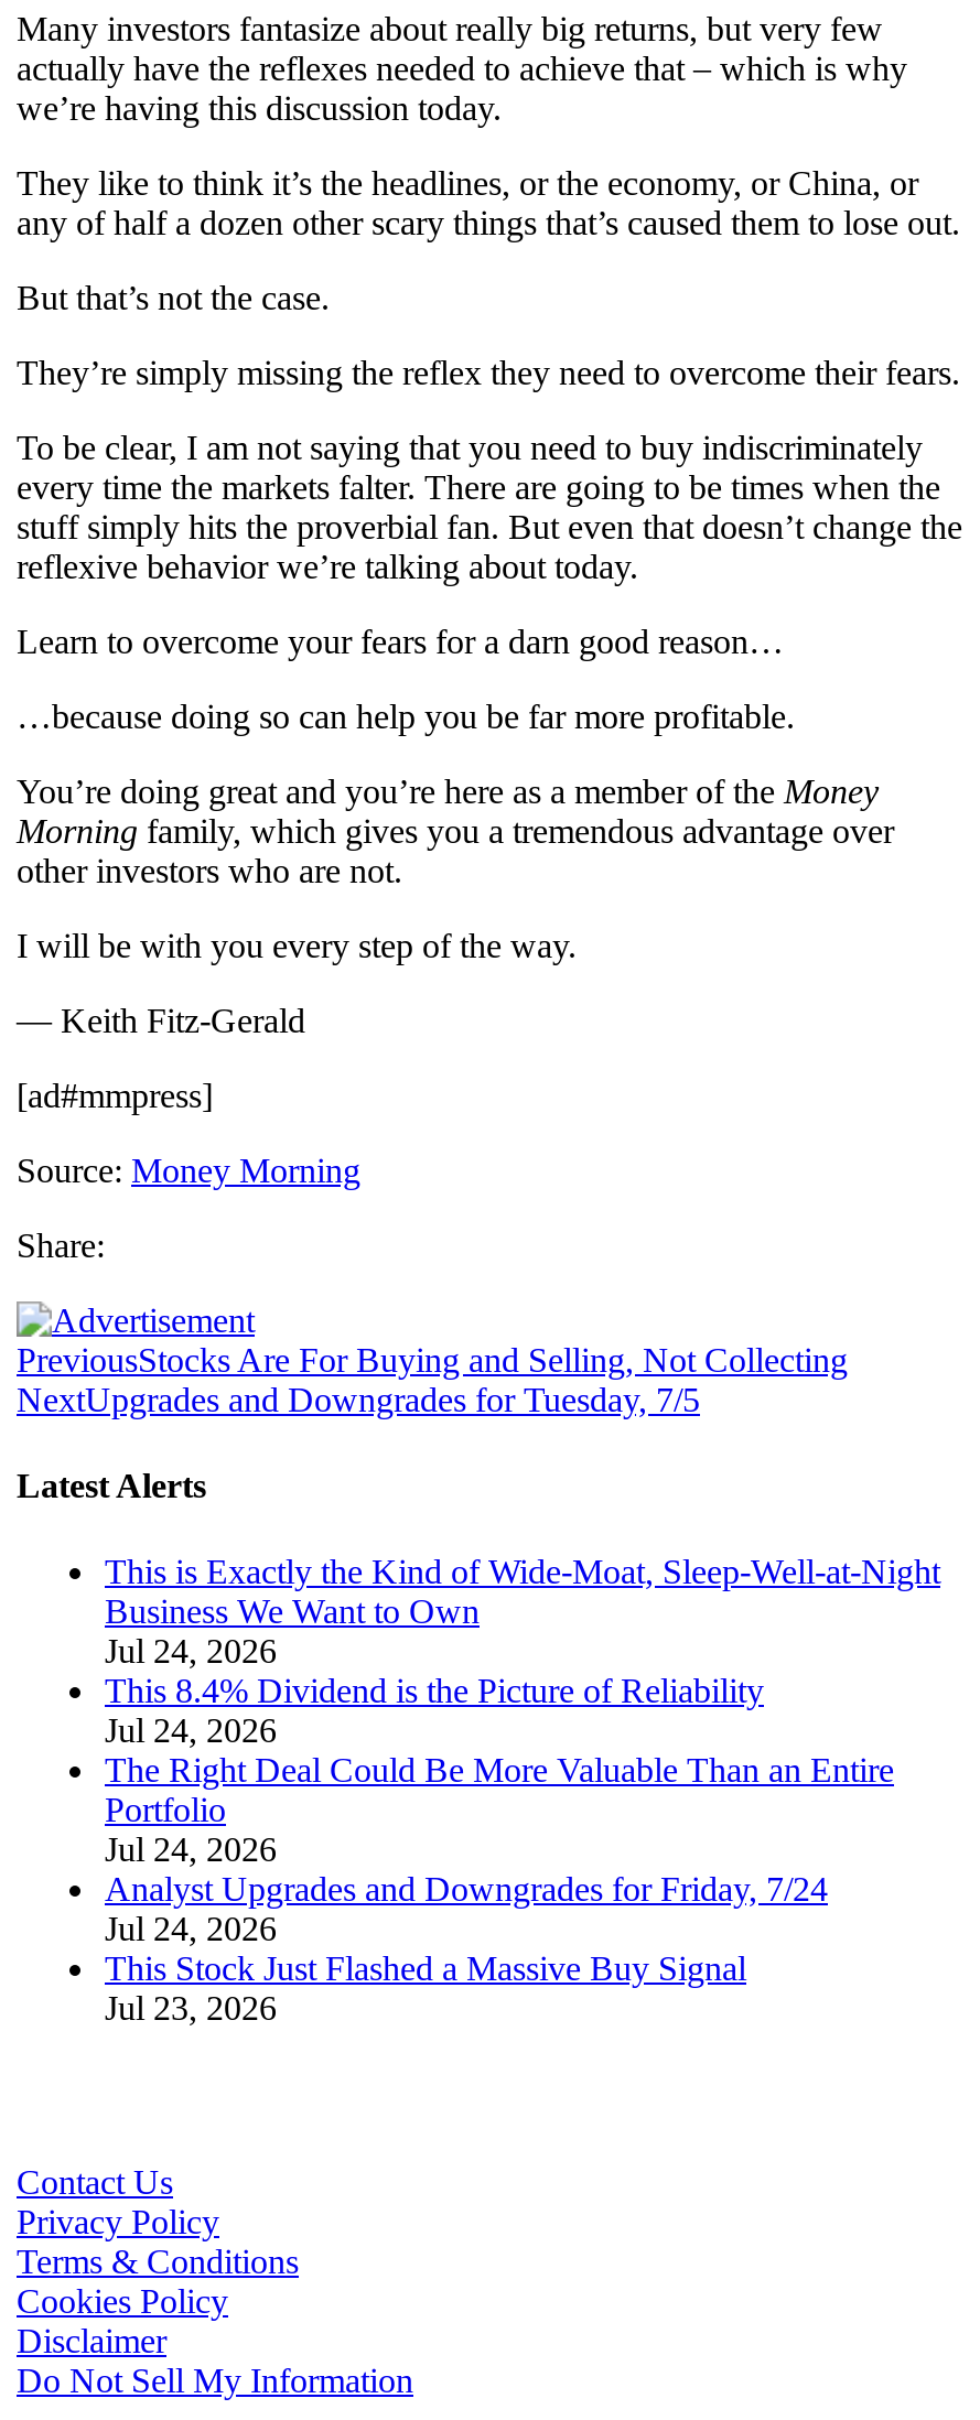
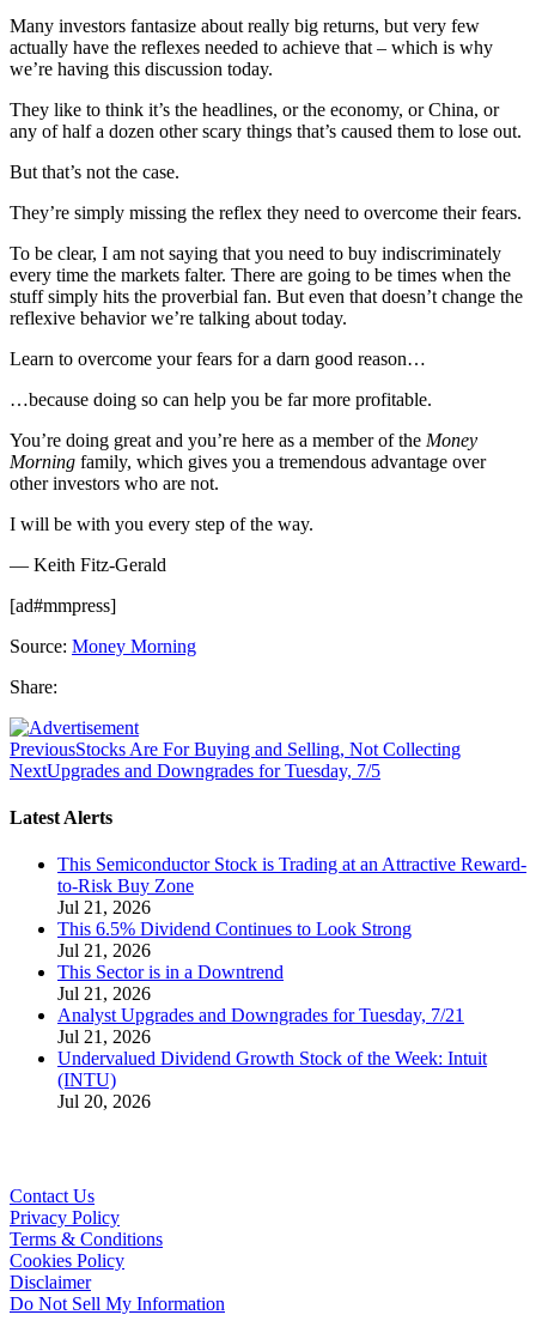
[105,1553,940,2027] This is Exactly the Kind of Wide-Moat, Sleep-Well-at-Night | Business We Want to Own | Jul 24, 2026 | This 8.4% Dividend is the Picture of Reliability | Jul 24, 2026 | The Right Deal Could Be More Valuable Than an Entire | Portfolio | Jul 24, 2026 | Analyst Upgrades and Downgrades for Friday, 7/24 | Jul 24, 2026 | This Stock Just Flashed a Massive Buy Signal | Jul 23, 2026 -> [57,854,526,1112] This Semiconductor Stock is Trading at an Attractive Reward- | to-Risk Buy Zone | Jul 21, 2026 | This 6.5% Dividend Continues to Look Strong | Jul 21, 2026 | This Sector is in a Downtrend | Jul 21, 2026 | Analyst Upgrades and Downgrades for Tuesday, 7/21 | Jul 21, 2026 | Undervalued Dividend Growth Stock of the Week: Intuit | (INTU) | Jul 20, 2026

